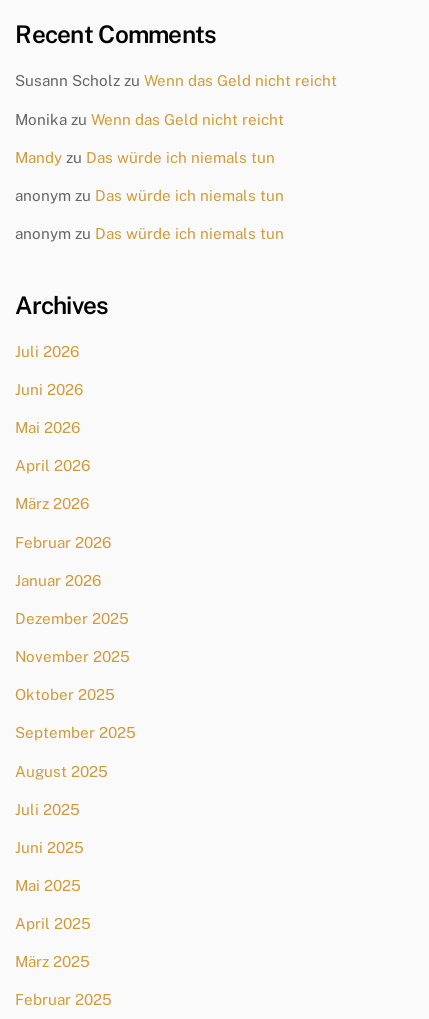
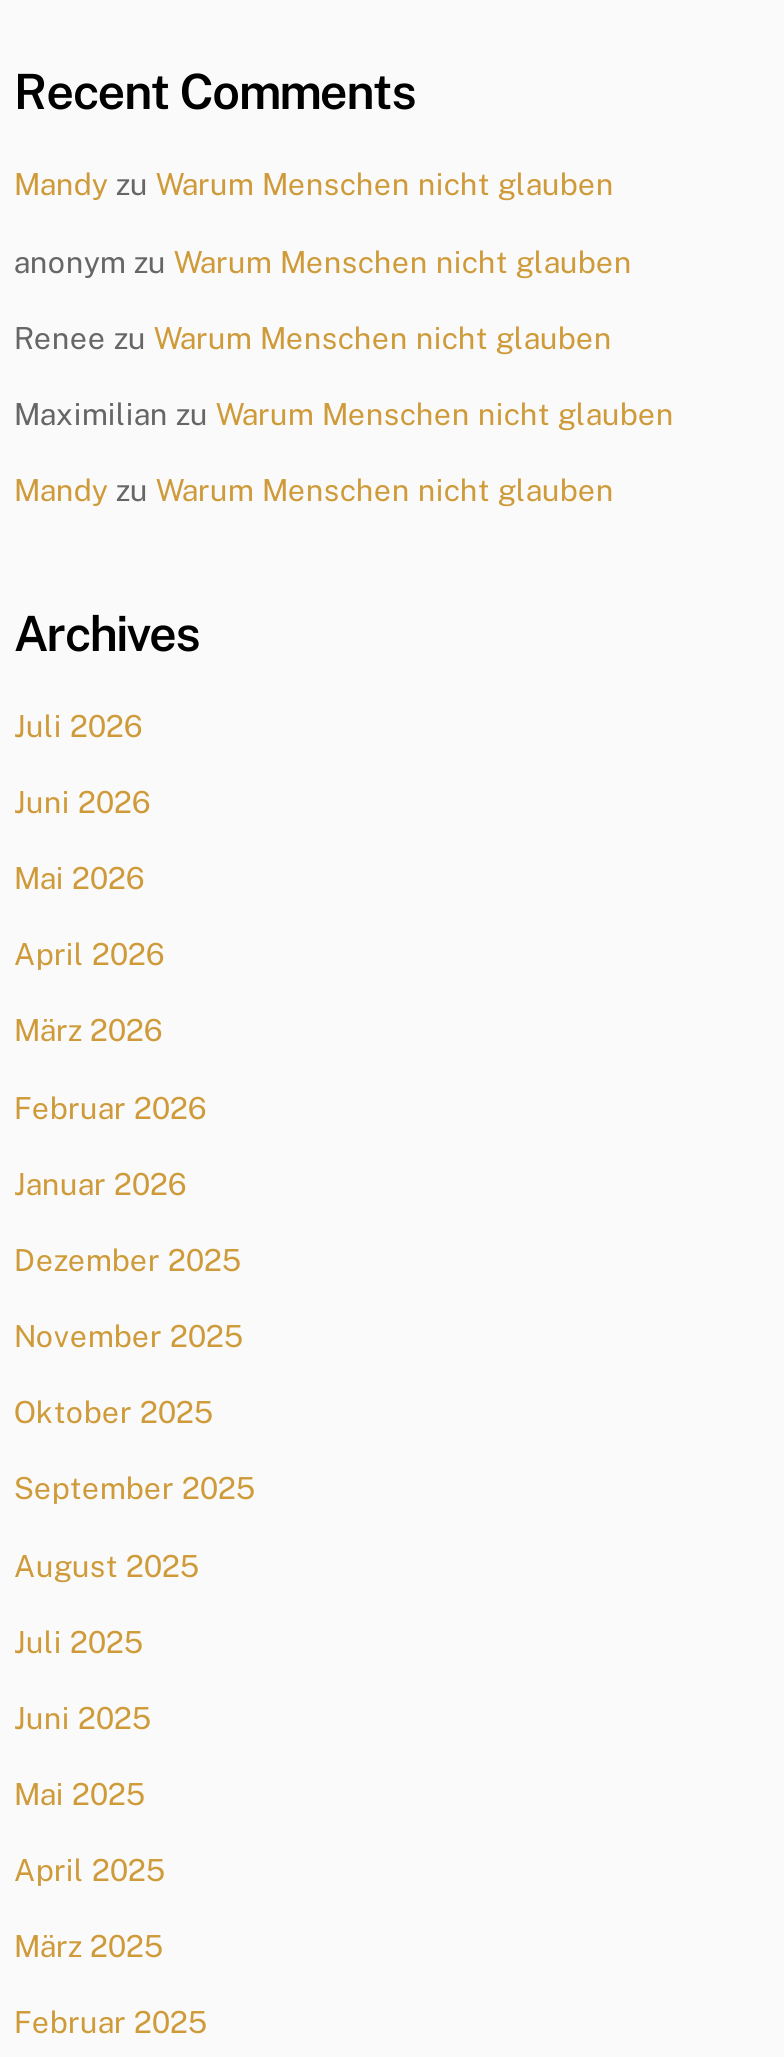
[15,72,337,89] Susann Scholz zu Wenn das Geld nicht reicht -> [14,168,614,202] Mandy zu Warum Menschen nicht glauben
[15,111,284,128] Monika zu Wenn das Geld nicht reicht -> [14,244,632,278] anonym zu Warum Menschen nicht glauben
[15,149,275,166] Mandy zu Das würde ich niemals tun -> [14,320,612,354] Renee zu Warum Menschen nicht glauben
[15,187,284,204] anonym zu Das würde ich niemals tun -> [14,397,674,431] Maximilian zu Warum Menschen nicht glauben
[15,225,284,242] anonym zu Das würde ich niemals tun -> [14,473,614,507] Mandy zu Warum Menschen nicht glauben

